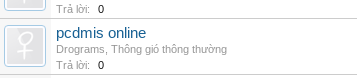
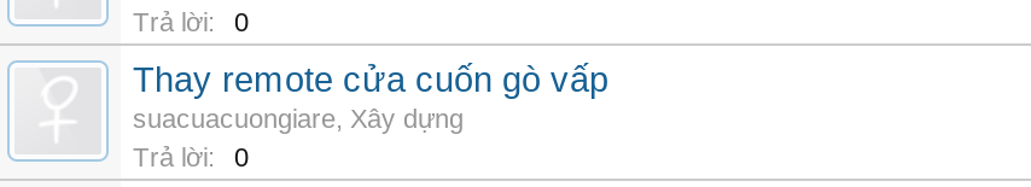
[56,25,227,55] pcdmis online | Drograms, Thông gió thông thường -> [133,60,608,133] Thay remote cửa cuốn gò vấp | suacuacuongiare, Xây dựng

